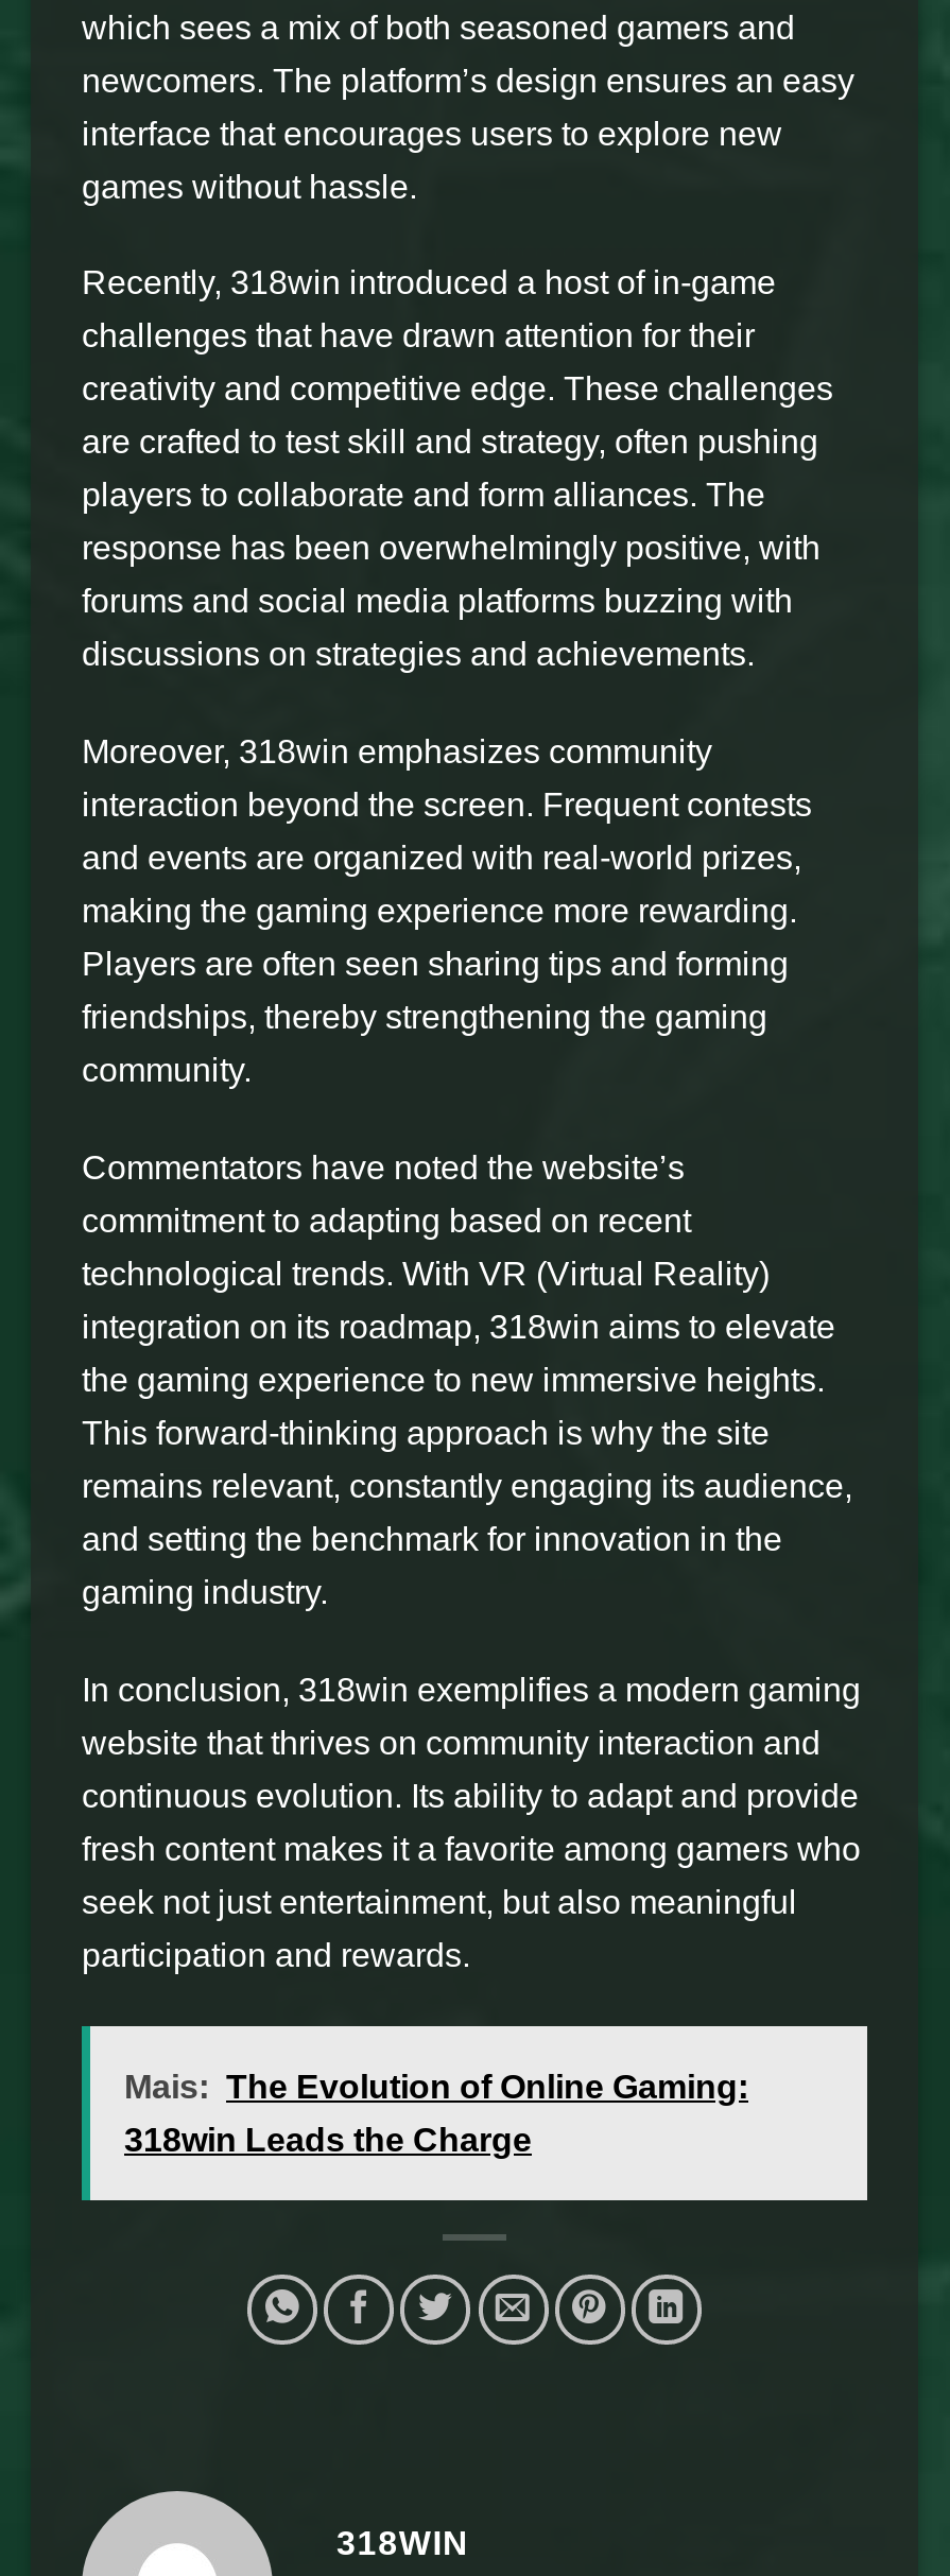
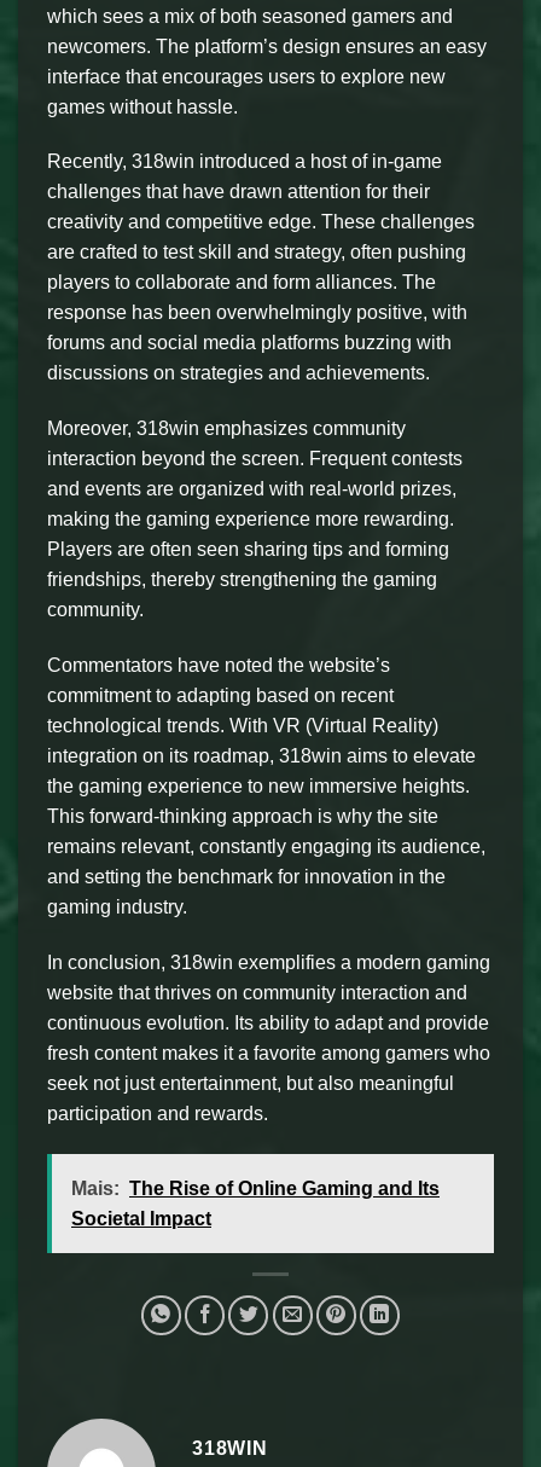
[124,2068,748,2104] Mais: The Evolution of Online Gaming: -> [71,1178,440,1198] Mais: The Rise of Online Gaming and Its
[124,2121,532,2157] 318win Leads the Charge -> [71,1208,211,1228] Societal Impact

